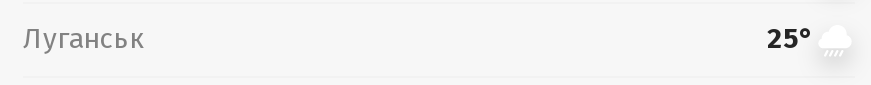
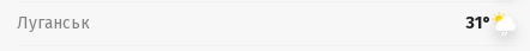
[767,22,815,56] 25° -> [465,13,492,33] 31°

